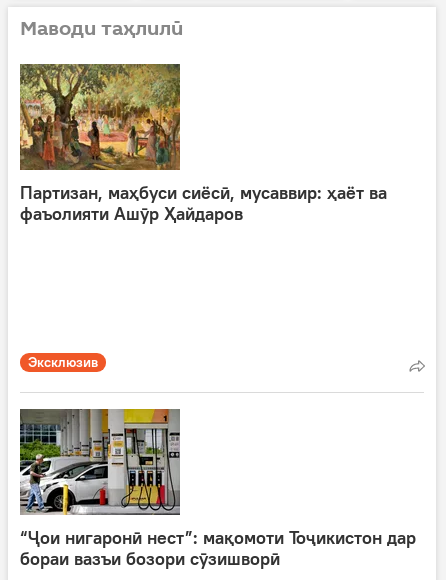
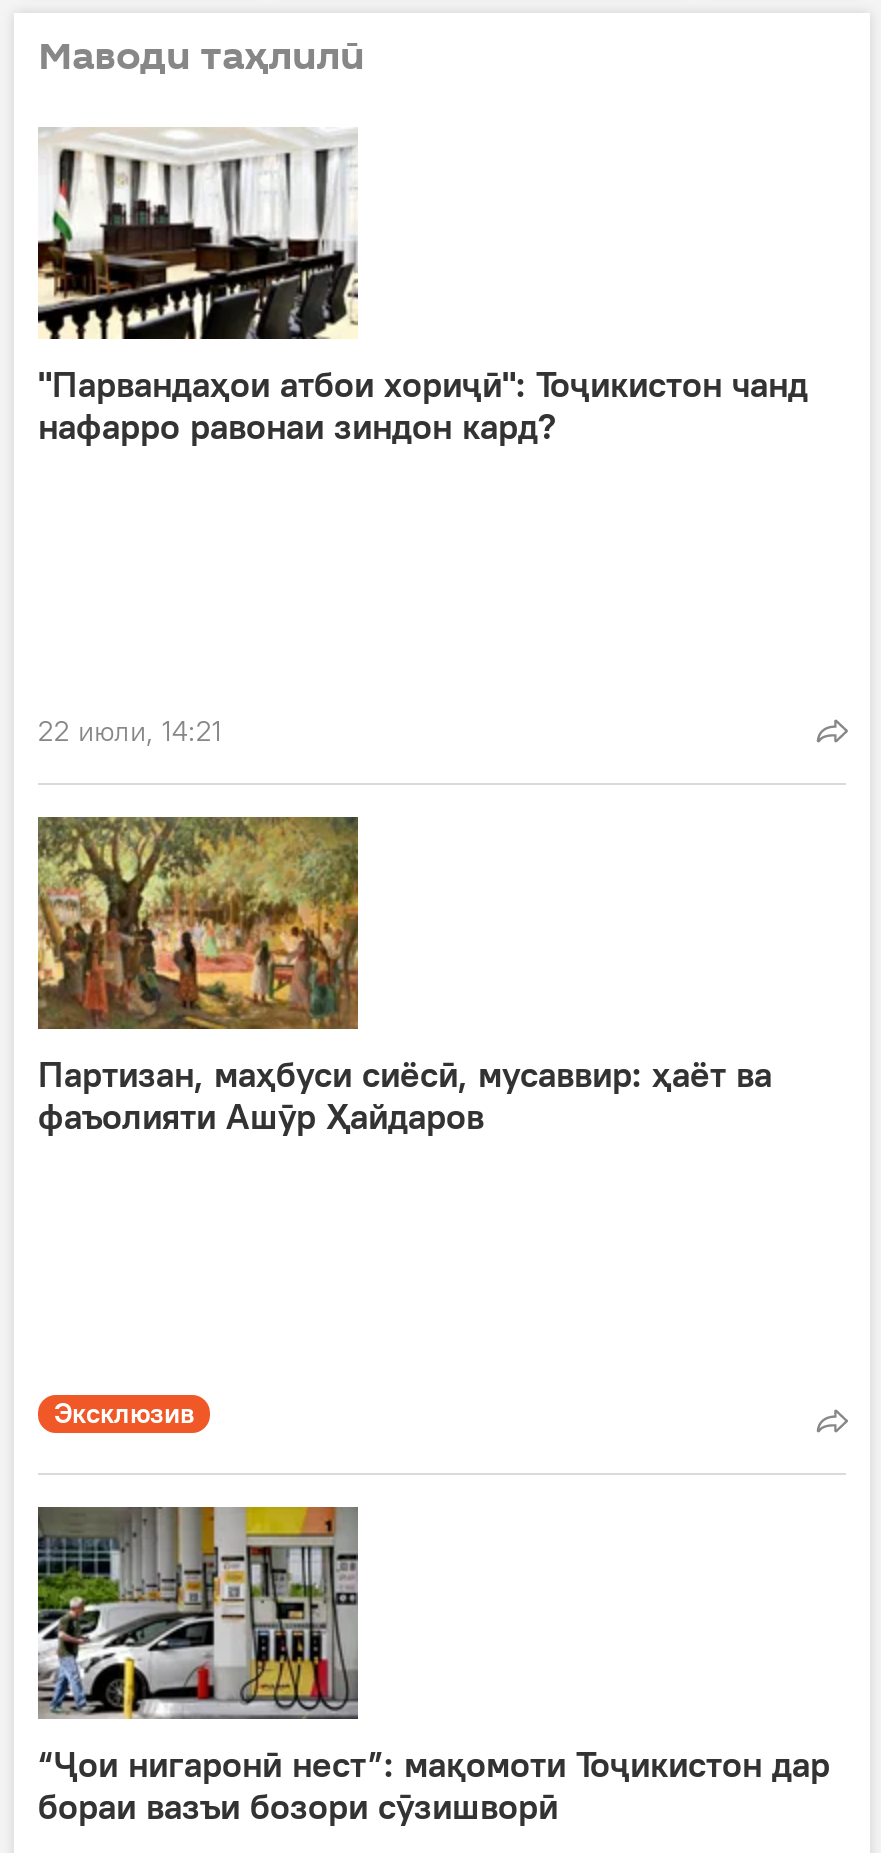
none -> [36,129,808,449] [image] | "Парвандаҳои атбои хориҷӣ": Тоҷикистон чанд | нафарро равонаи зиндон кард?
none -> [38,713,222,749] 22 июли, 14:21

